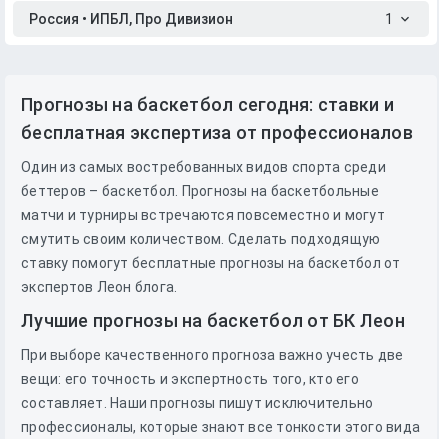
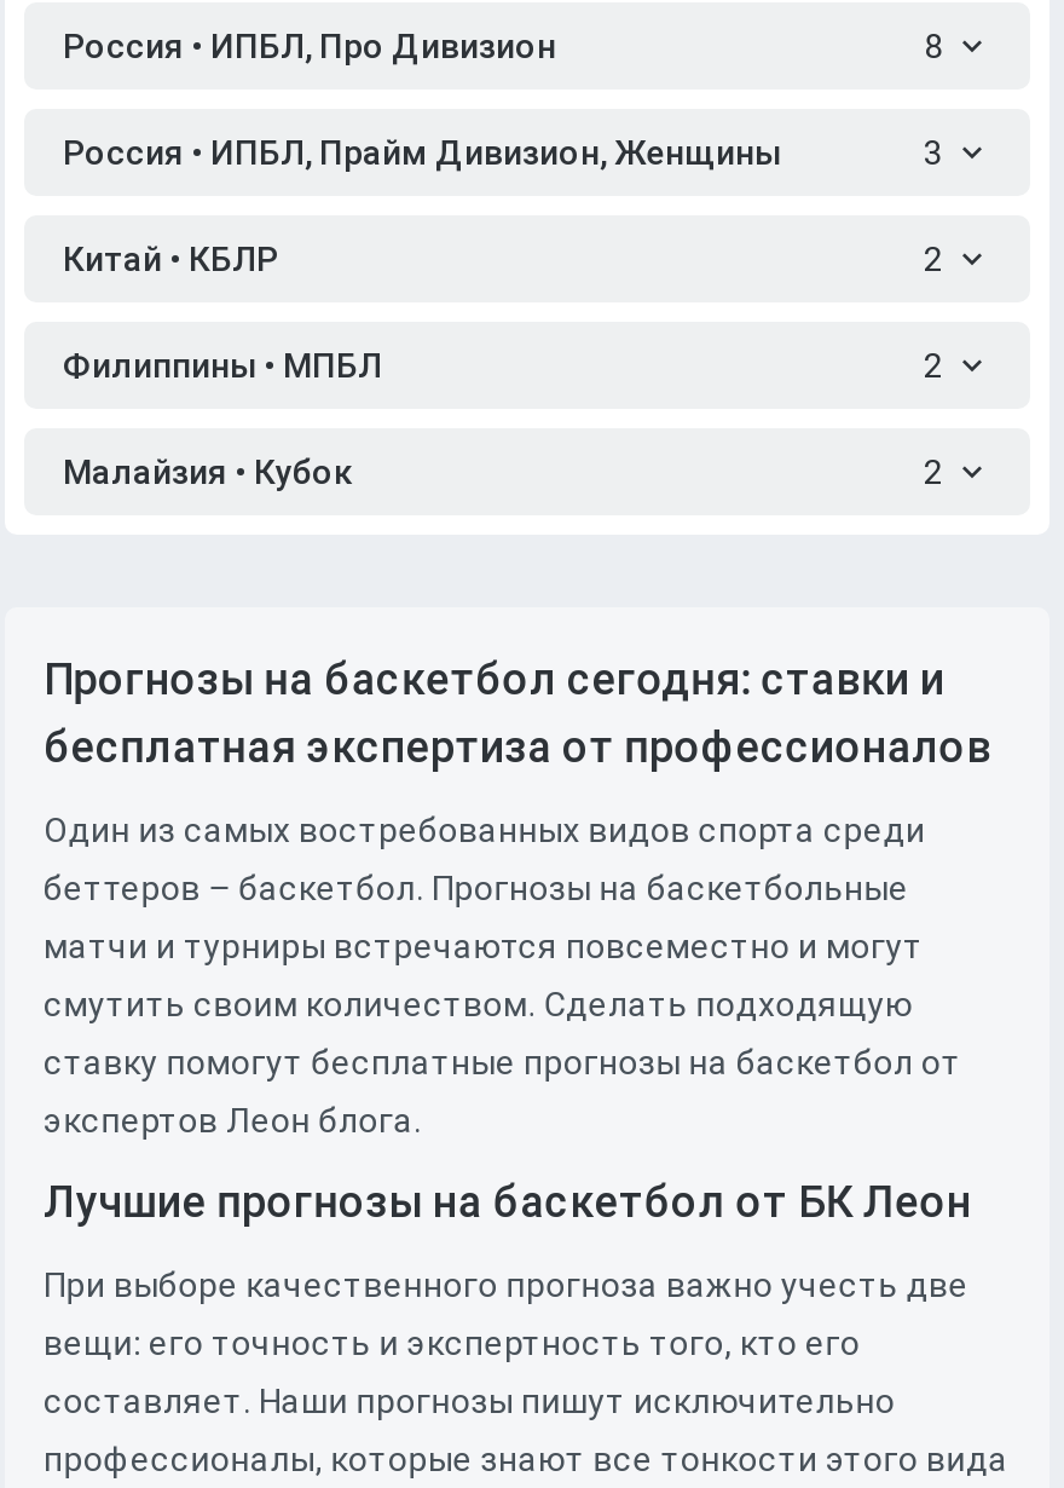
[385,11,393,27] 1 -> [63,27,943,491] 8 | Россия • ИПБЛ, Прайм Дивизион, Женщины | 3 | Китай • КБЛР | 2 | Филиппины • МПБЛ | 2 | Малайзия • Кубок | 2

